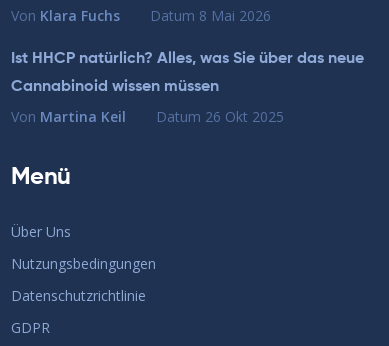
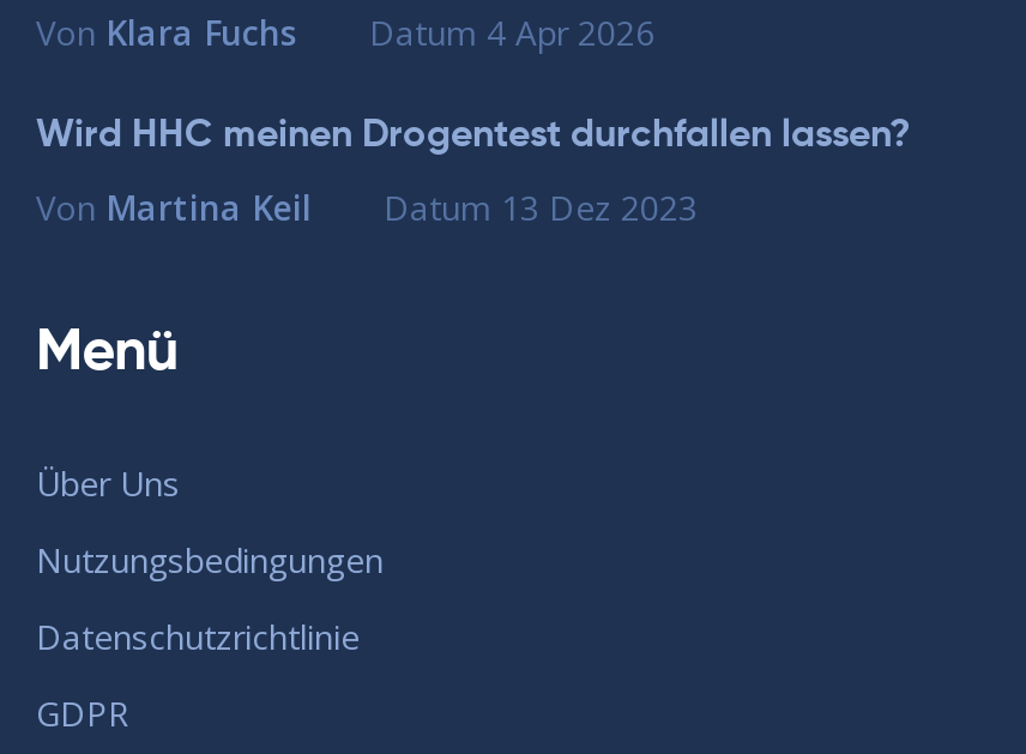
[11,6,364,95] Datum 8 Mai 2026 | Ist HHCP natürlich? Alles, was Sie über das neue | Cannabinoid wissen müssen -> [36,10,911,156] Datum 4 Apr 2026 | Wird HHC meinen Drogentest durchfallen lassen?
[11,107,284,126] Von Martina Keil Datum 26 Okt 2025 -> [36,185,698,231] Von Martina Keil Datum 13 Dez 2023

